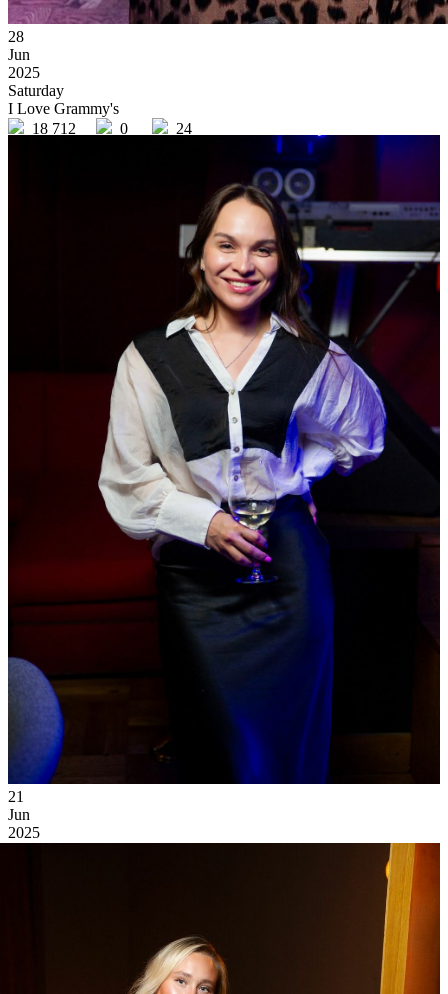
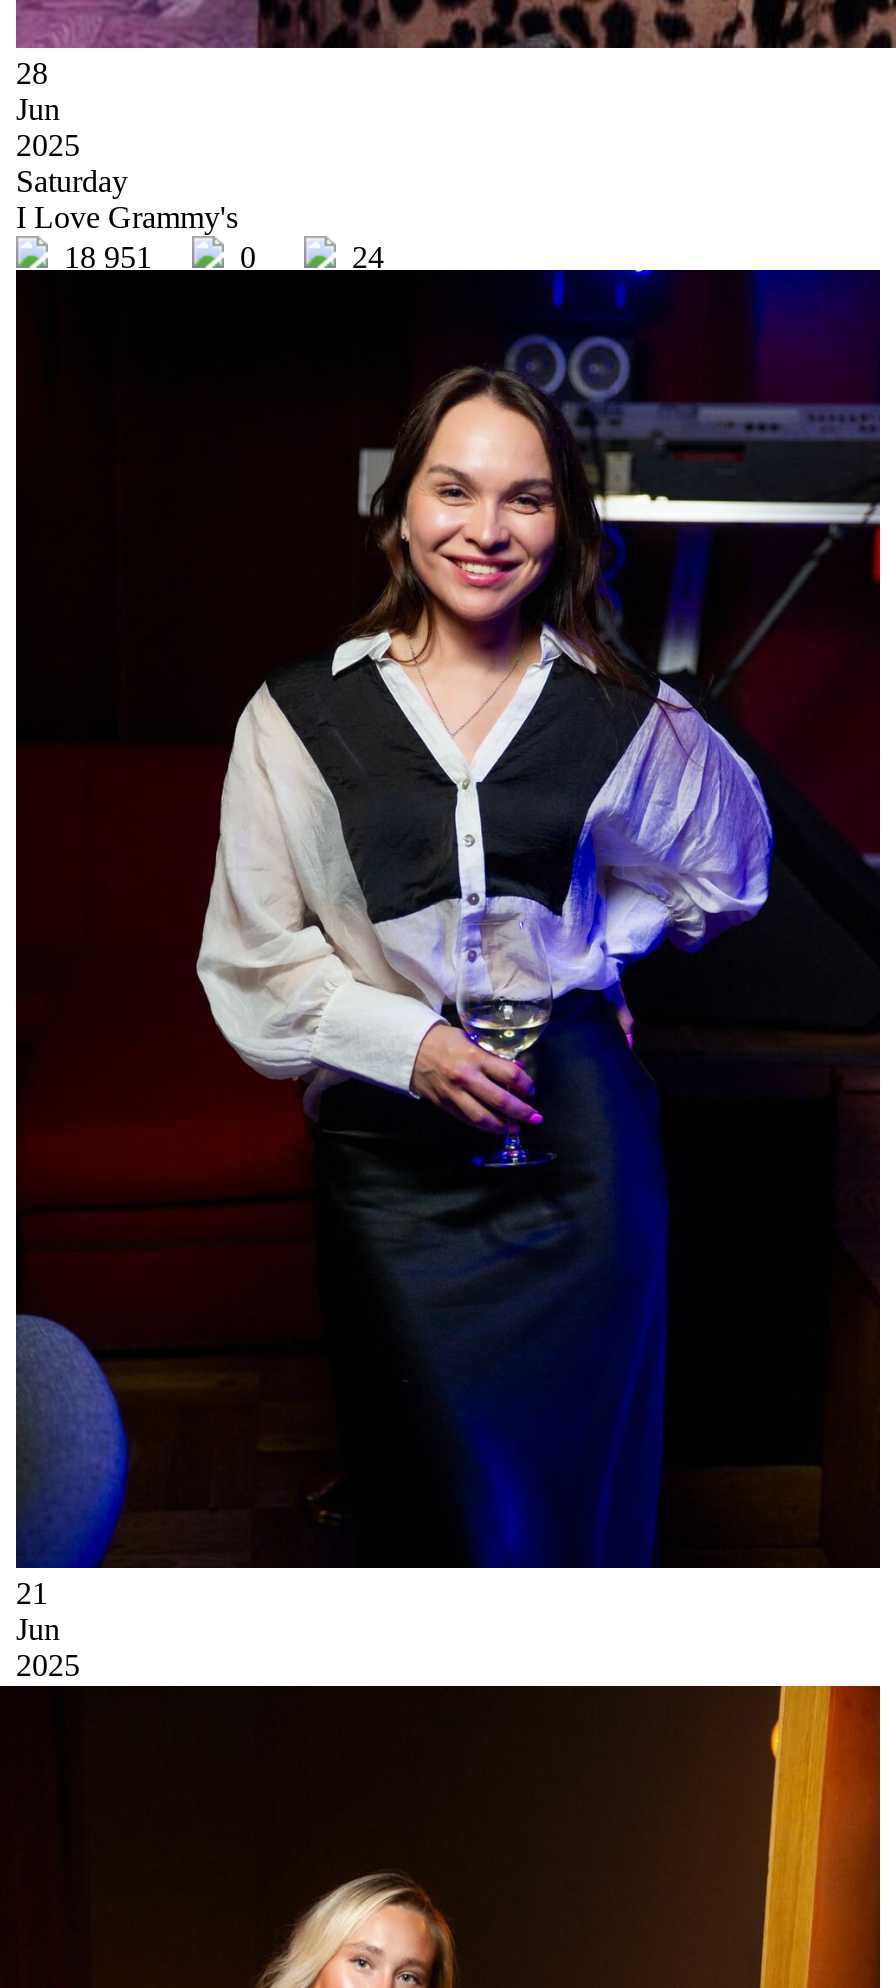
[24,120,196,137] 18 712 0 24 -> [48,240,392,274] 18 951 0 24

